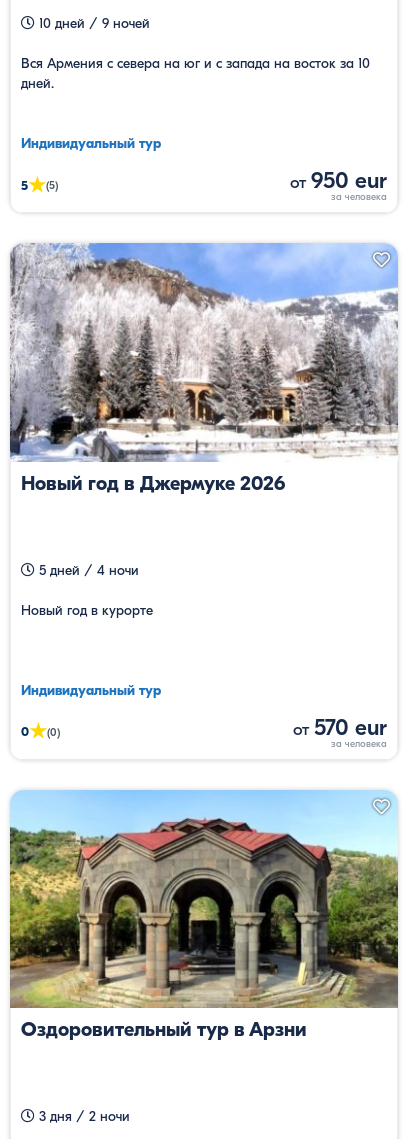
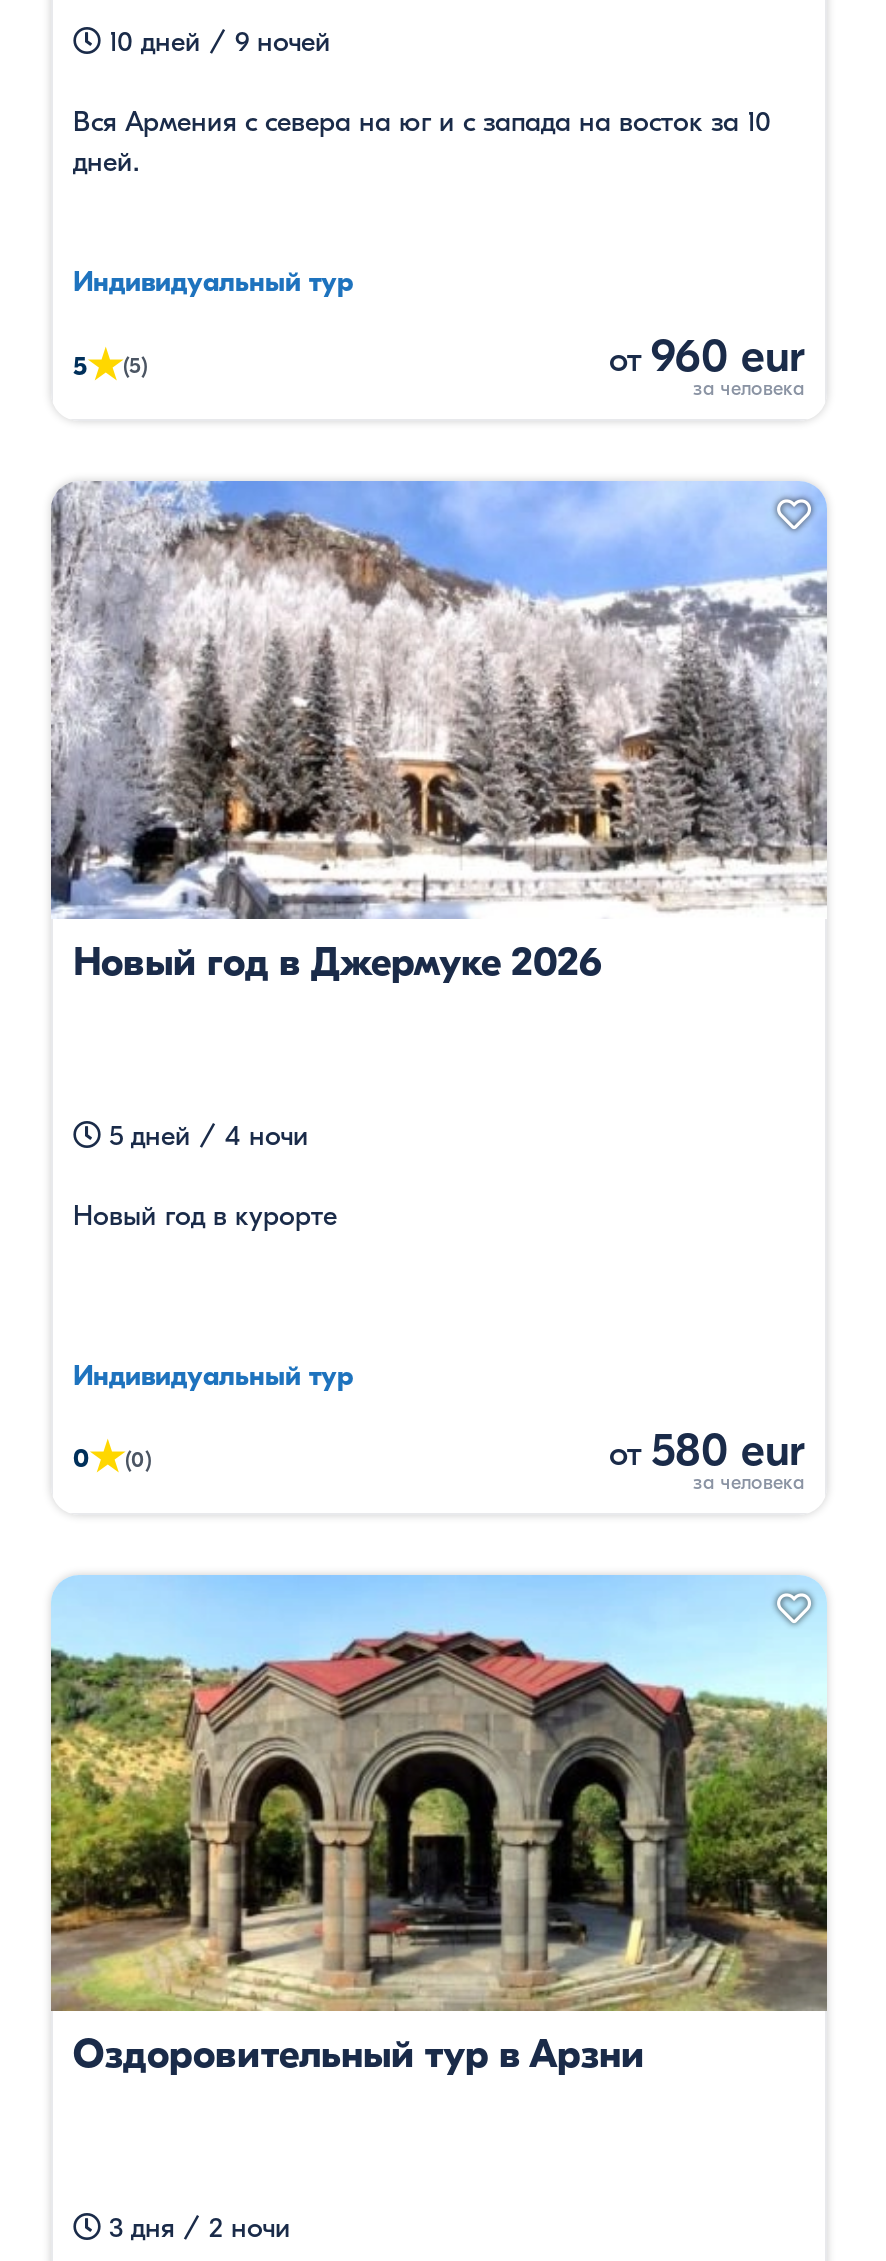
[290,167,387,194] от 950 eur -> [609,329,805,383] от 960 eur
[293,713,387,740] от 570 eur -> [609,1422,805,1476] от 580 eur

